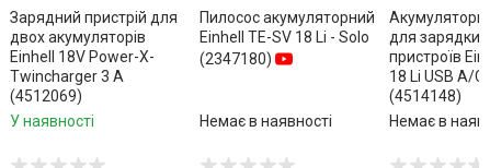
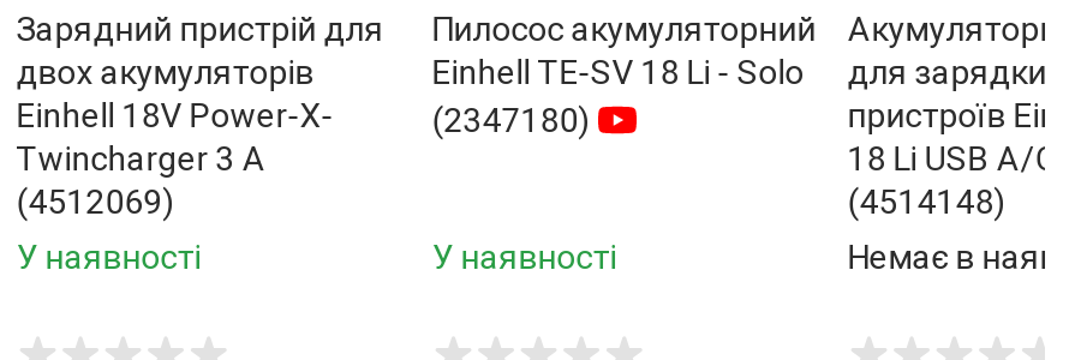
[199,113,332,130] Немає в наявності -> [432,239,617,277] У наявності

